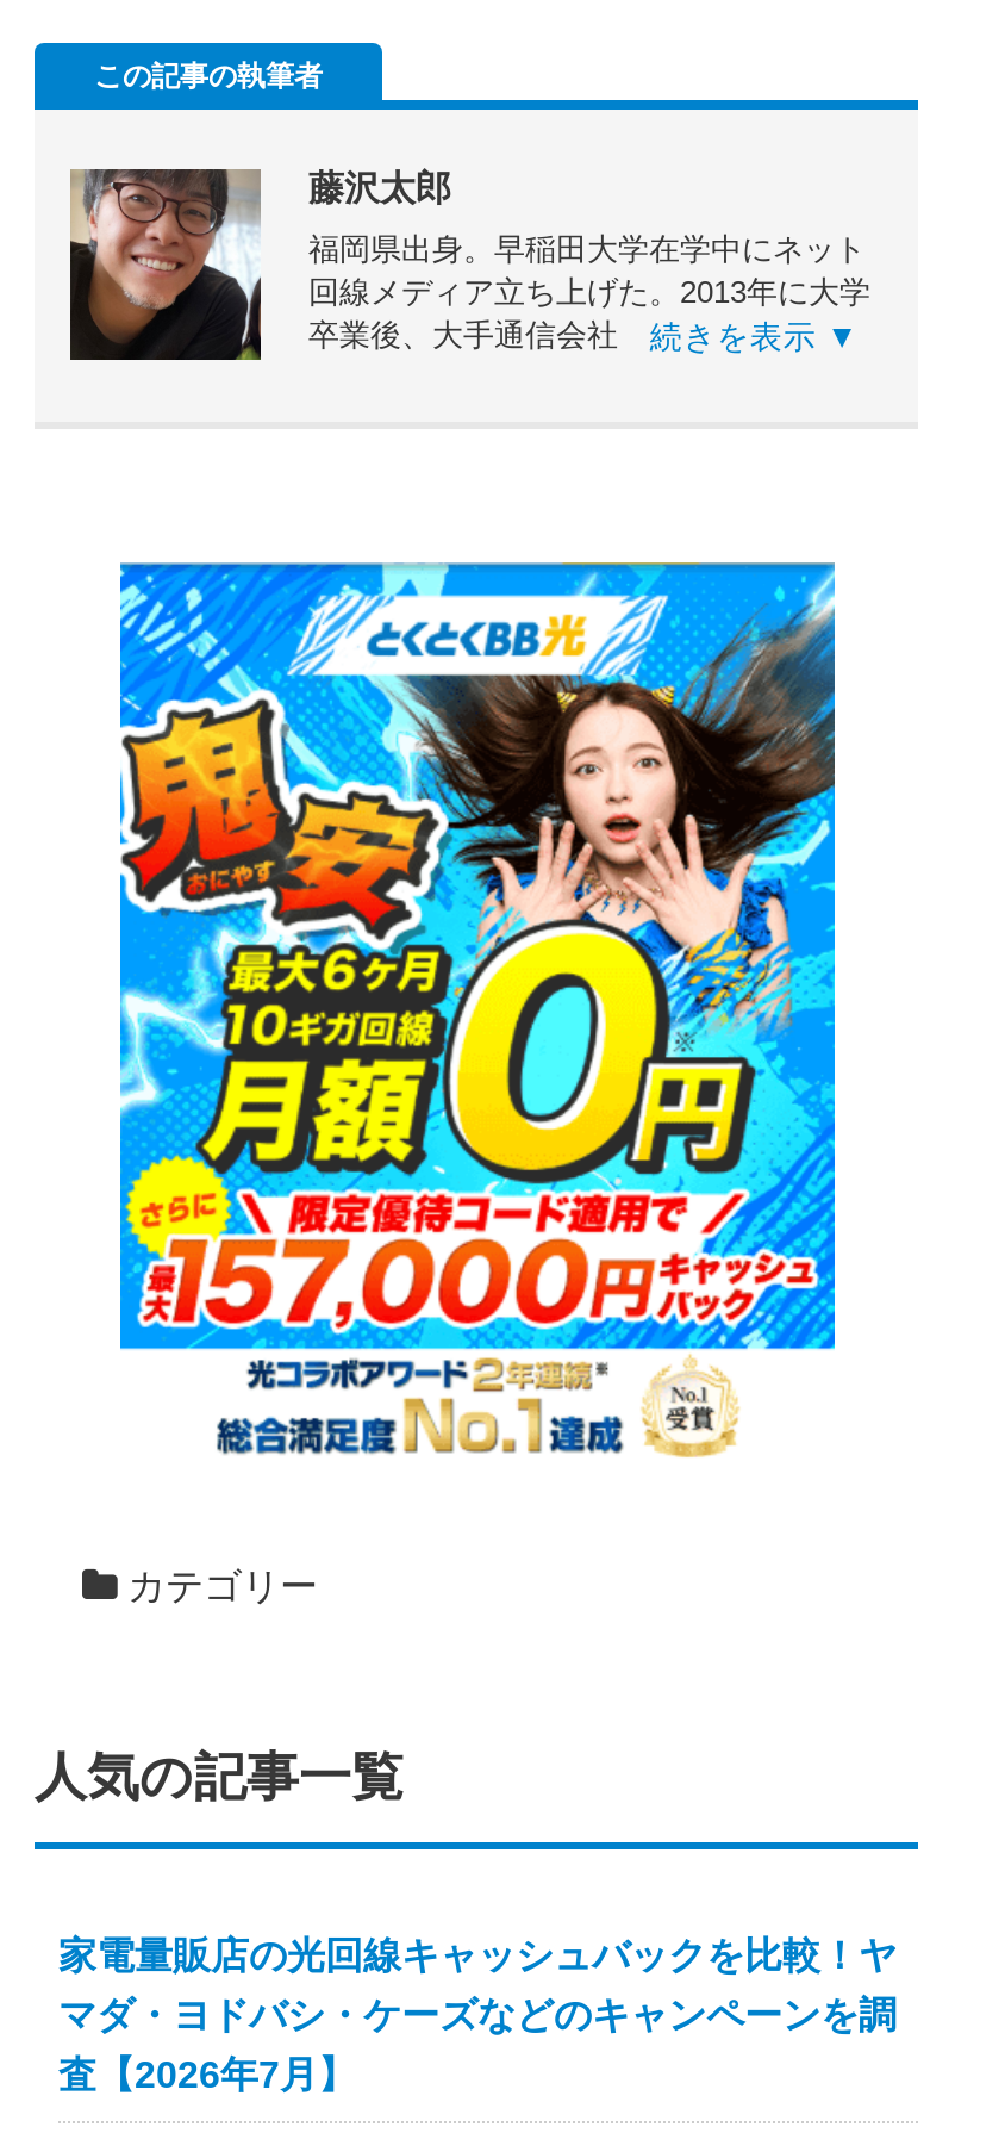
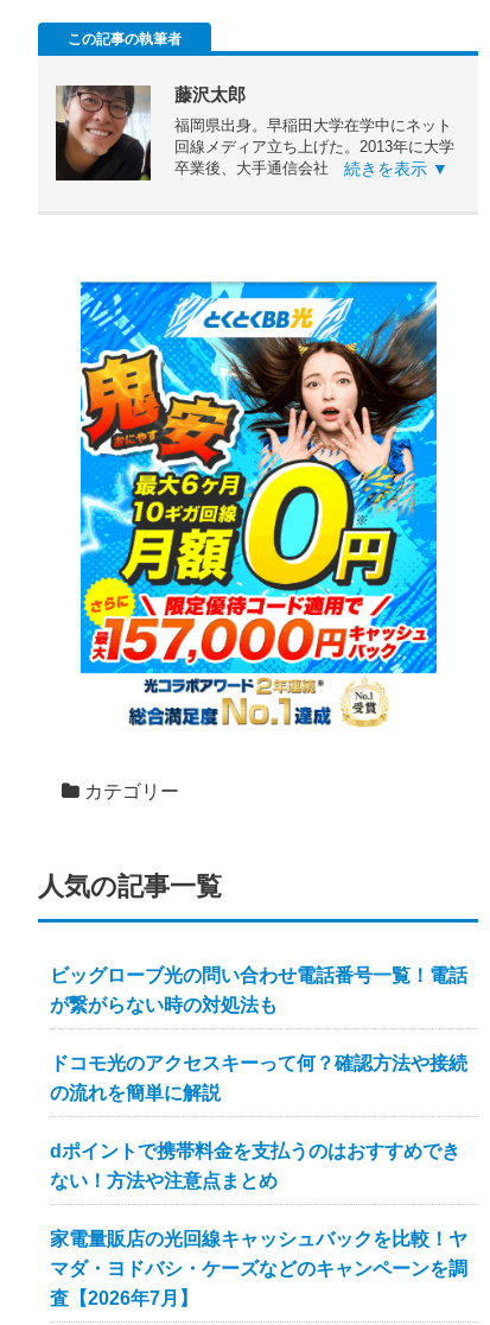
none -> [50,966,467,1191] ビッグローブ光の問い合わせ電話番号一覧！電話 | が繋がらない時の対処法も | ドコモ光のアクセスキーって何？確認方法や接続 | の流れを簡単に解説 | dポイントで携帯料金を支払うのはおすすめでき | ない！方法や注意点まとめ

